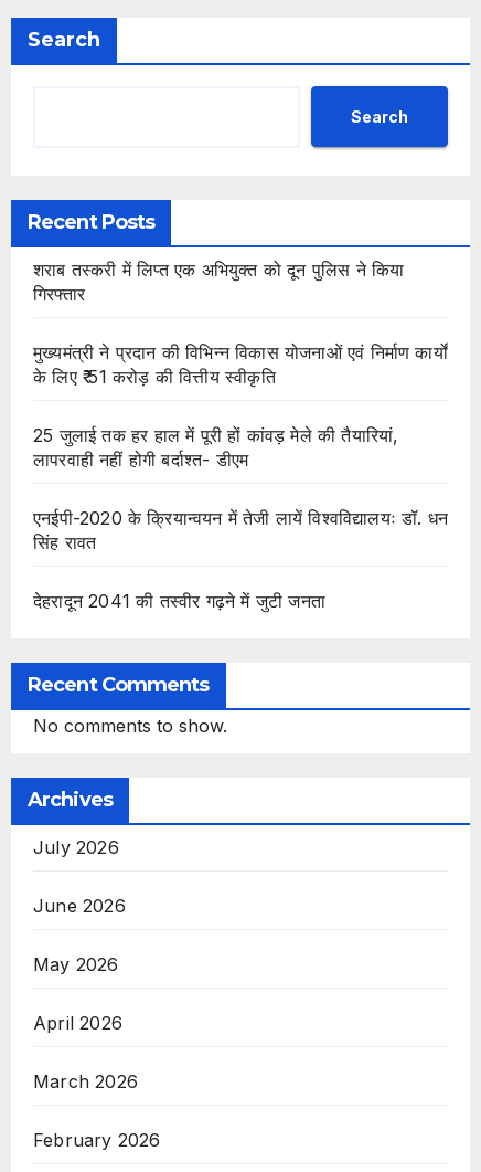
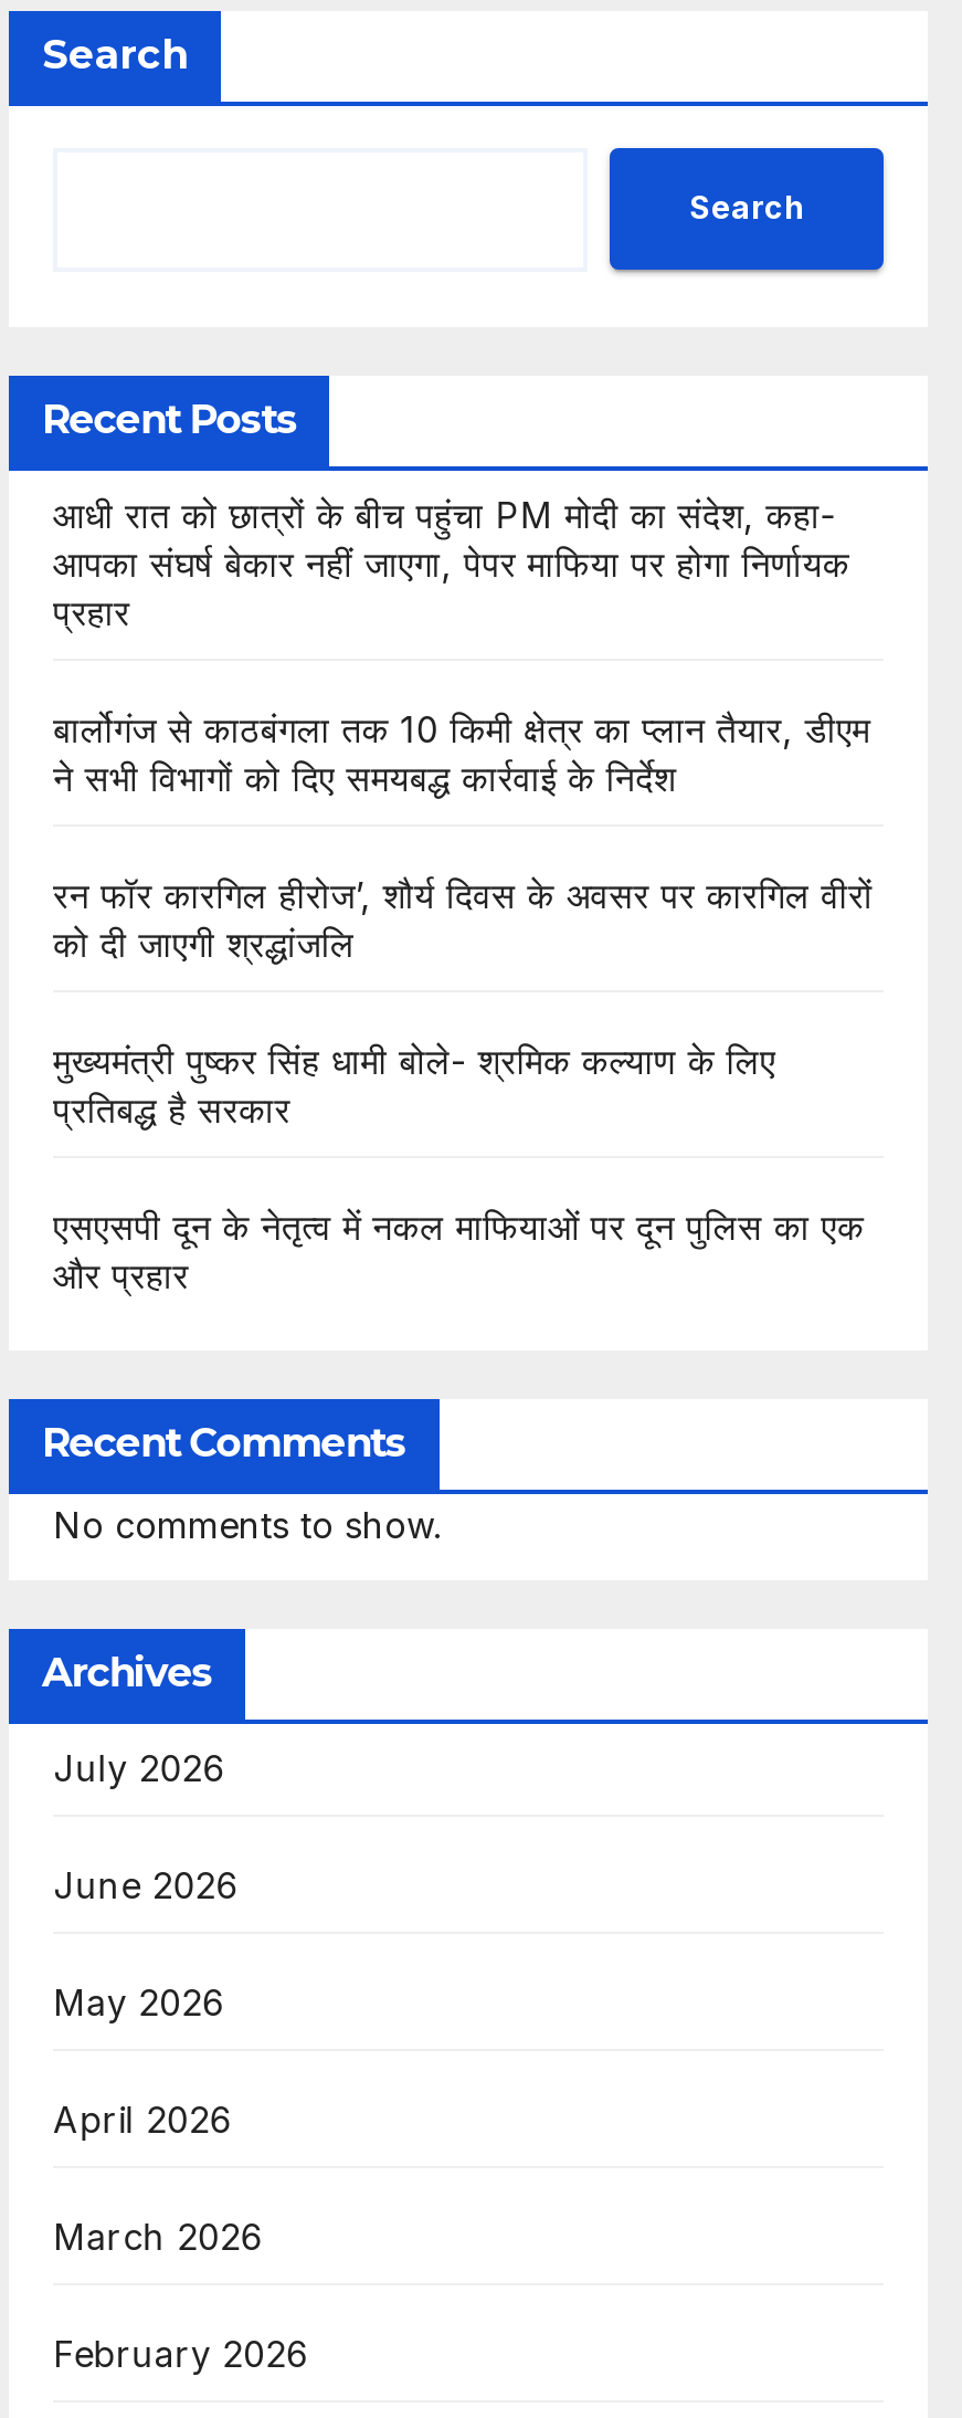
[33,259,404,305] शराब तस्करी में लिप्त एक अभियुक्त को दून पुलिस ने किया | गिरफ्तार -> [53,493,850,635] आधी रात को छात्रों के बीच पहुंचा PM मोदी का संदेश, कहा- | आपका संघर्ष बेकार नहीं जाएगा, पेपर माफिया पर होगा निर्णायक | प्रहार
[33,341,448,388] मुख्यमंत्री ने प्रदान की विभिन्न विकास योजनाओं एवं निर्माण कार्यों | के लिए ₹ 51 करोड़ की वित्तीय स्वीकृति -> [53,707,870,800] बार्लोगंज से काठबंगला तक 10 किमी क्षेत्र का प्लान तैयार, डीएम | ने सभी विभागों को दिए समयबद्ध कार्रवाई के निर्देश
[33,424,399,471] 25 जुलाई तक हर हाल में पूरी हों कांवड़ मेले की तैयारियां, | लापरवाही नहीं होगी बर्दाश्त- डीएम -> [53,873,873,966] रन फॉर कारगिल हीरोज’, शौर्य दिवस के अवसर पर कारगिल वीरों | को दी जाएगी श्रद्धांजलि
[33,507,448,554] एनईपी-2020 के क्रियान्वयन में तेजी लायें विश्वविद्यालयः डॉ. धन | सिंह रावत -> [53,1039,776,1132] मुख्यमंत्री पुष्कर सिंह धामी बोले- श्रमिक कल्याण के लिए | प्रतिबद्ध है सरकार
[33,590,325,612] देहरादून 2041 की तस्वीर गढ़ने में जुटी जनता -> [53,1205,864,1298] एसएसपी दून के नेतृत्व में नकल माफियाओं पर दून पुलिस का एक | और प्रहार

